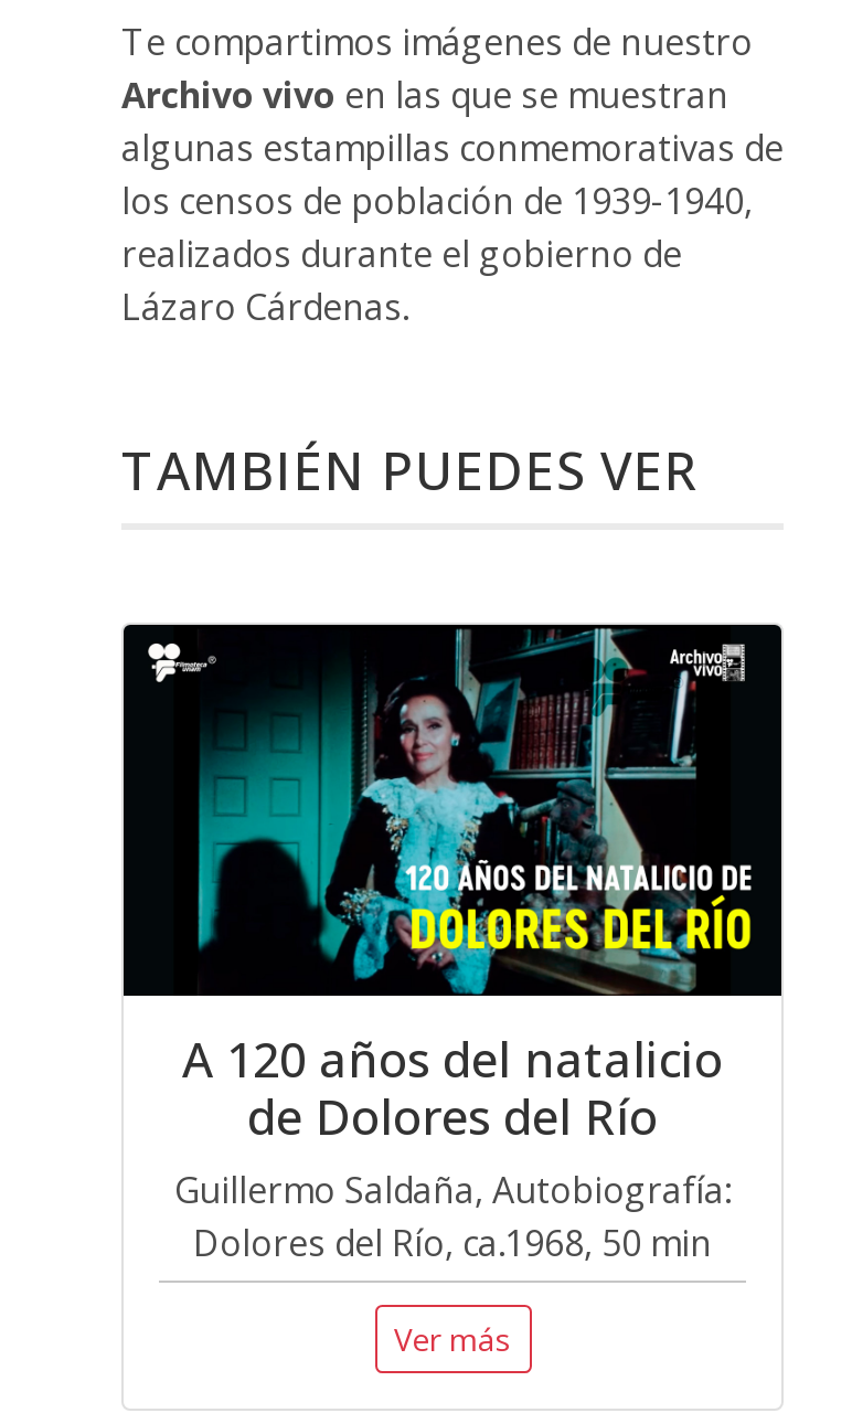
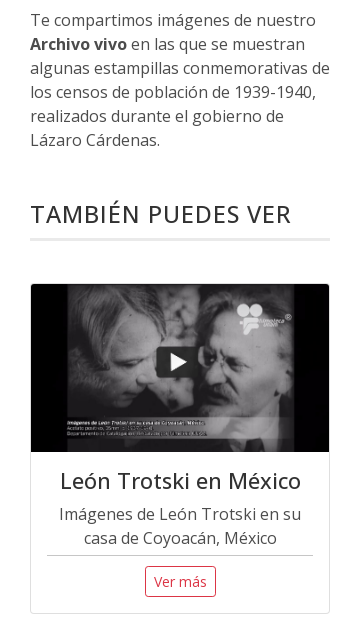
[146,627,753,1268] [image] | A 120 años del natalicio | de Dolores del Río | Guillermo Saldaña, Autobiografía: | Dolores del Río, ca.1968, 50 min -> [59,284,315,549] [image] | León Trotski en México | Imágenes de León Trotski en su | casa de Coyoacán, México

